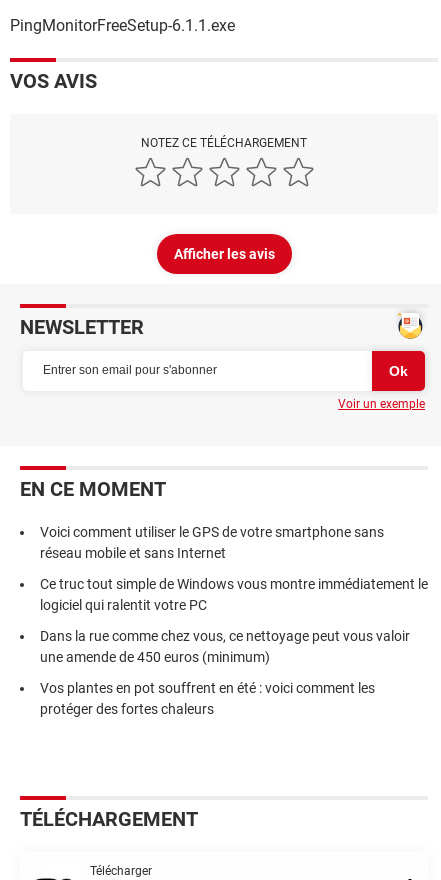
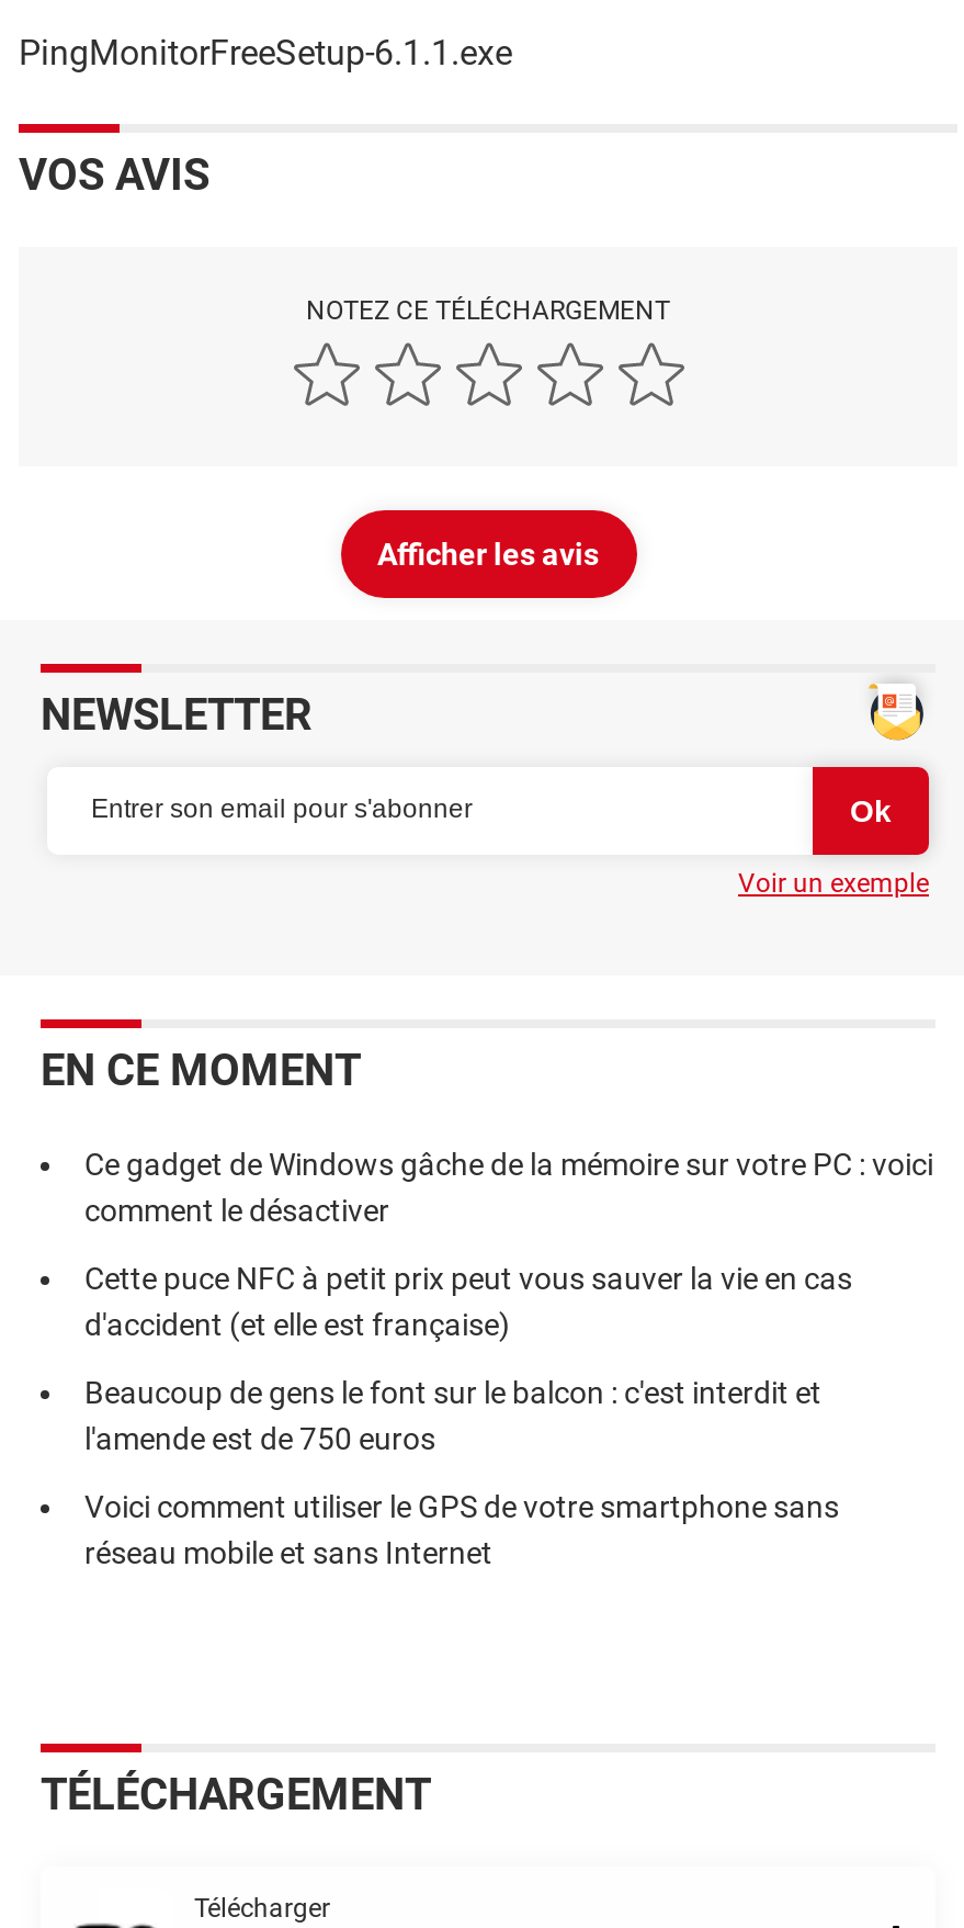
none -> [84,1146,933,1455] Ce gadget de Windows gâche de la mémoire sur votre PC : voici | comment le désactiver | Cette puce NFC à petit prix peut vous sauver la vie en cas | d'accident (et elle est française) | Beaucoup de gens le font sur le balcon : c'est interdit et | l'amende est de 750 euros
moved [40,524,384,561] -> [84,1488,839,1569]: Voici comment utiliser le GPS de votre smartphone sans | réseau mobile et sans Internet
[40,576,428,717] Ce truc tout simple de Windows vous montre immédiatement le | logiciel qui ralentit votre PC | Dans la rue comme chez vous, ce nettoyage peut vous valoir | une amende de 450 euros (minimum) | Vos plantes en pot souffrent en été : voici comment les | protéger des fortes chaleurs -> none

